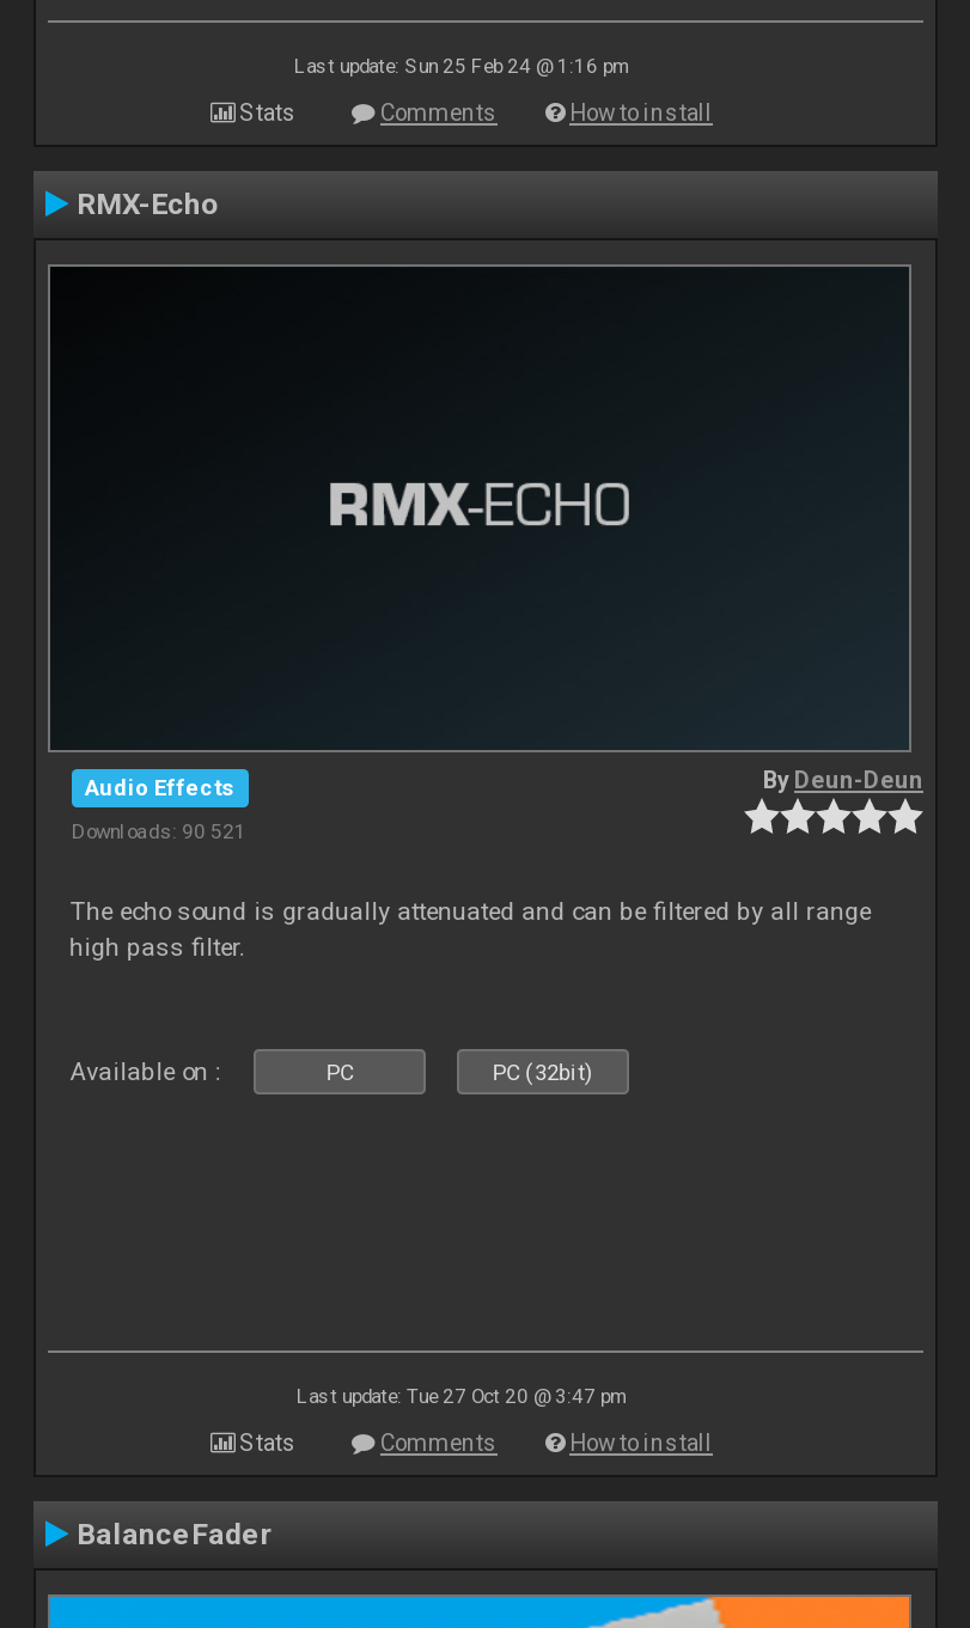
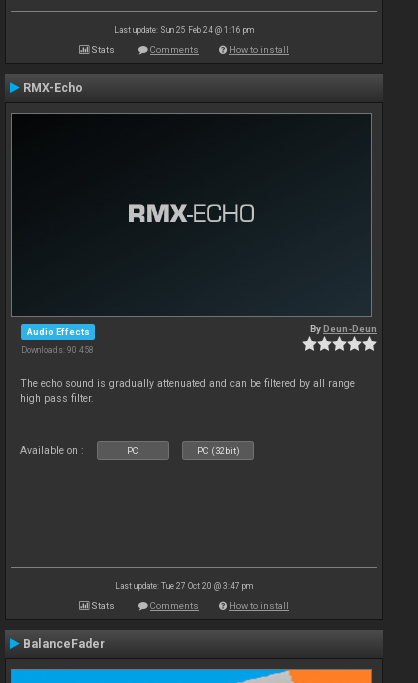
[72,819,246,843] Downloads: 90 521 -> [21,345,94,355] Downloads: 90 458

